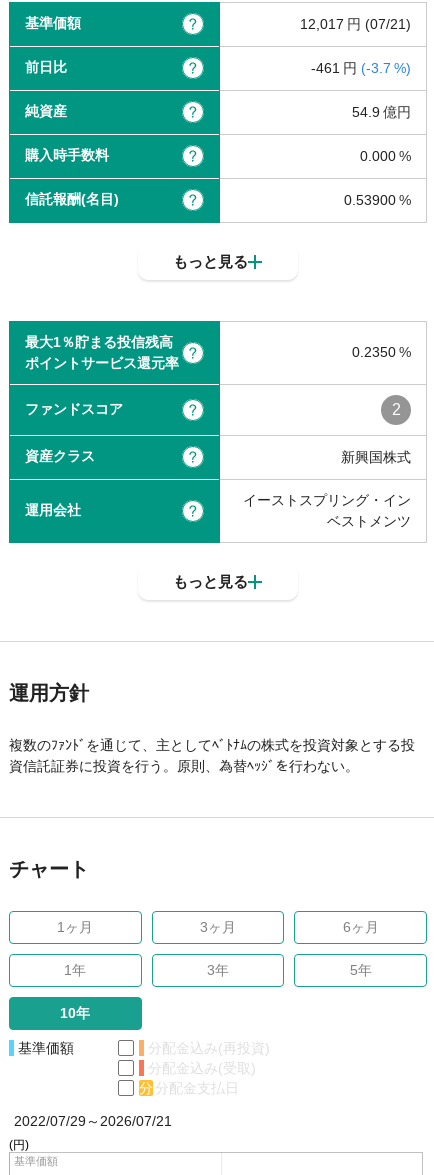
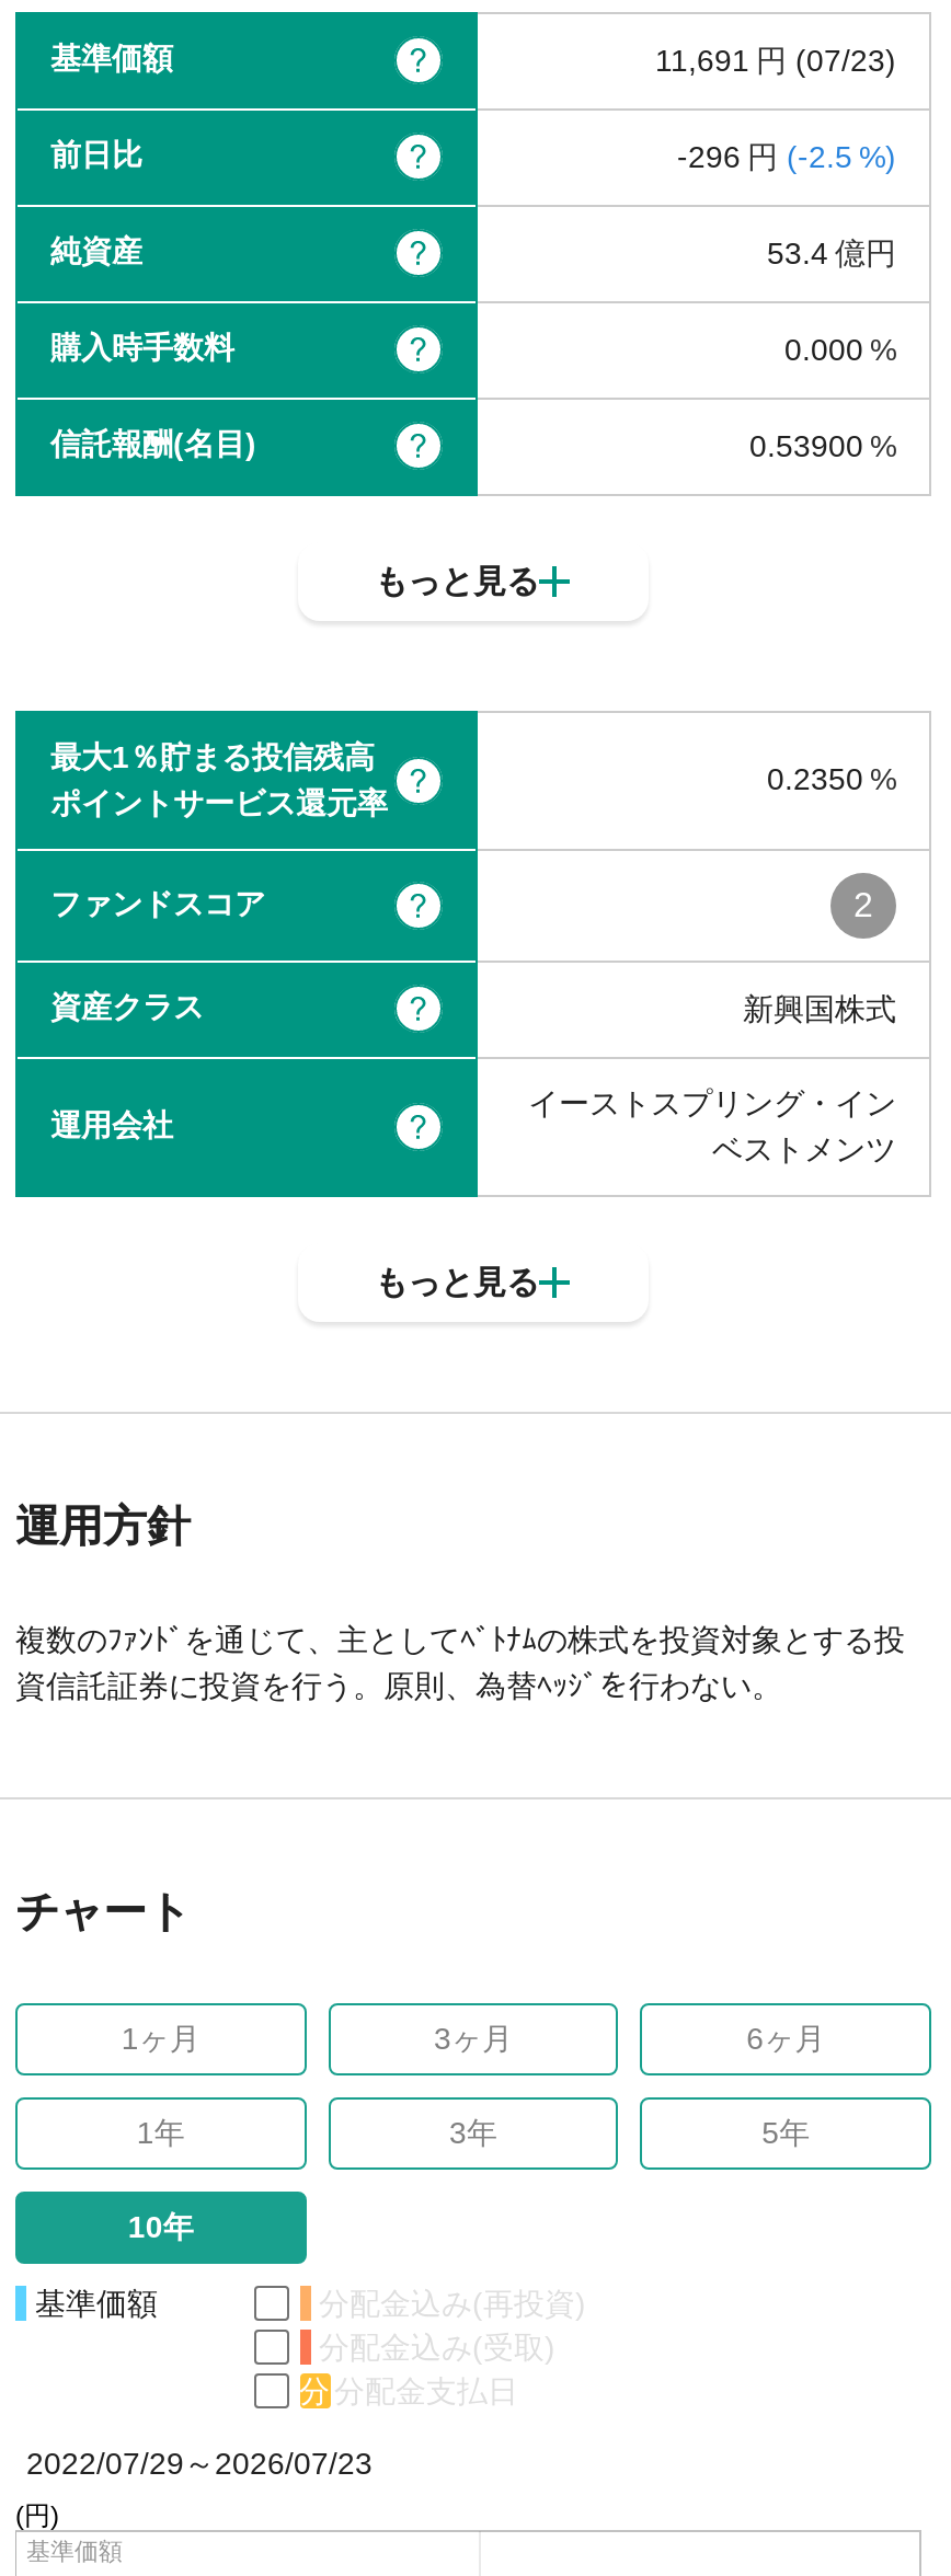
[300,16,344,32] 12,017 -> [655,43,749,78] 11,691
[361,16,411,32] (07/21) -> [787,43,896,78] (07/23)
[311,60,340,76] -461 -> [677,139,741,174] -296
[361,60,391,76] (-3.7 -> [787,139,852,174] (-2.5
[352,104,380,120] 54.9 -> [767,235,828,271] 53.4
[14,1113,172,1129] 2022/07/29～2026/07/21 -> [26,2446,373,2481] 2022/07/29～2026/07/23

